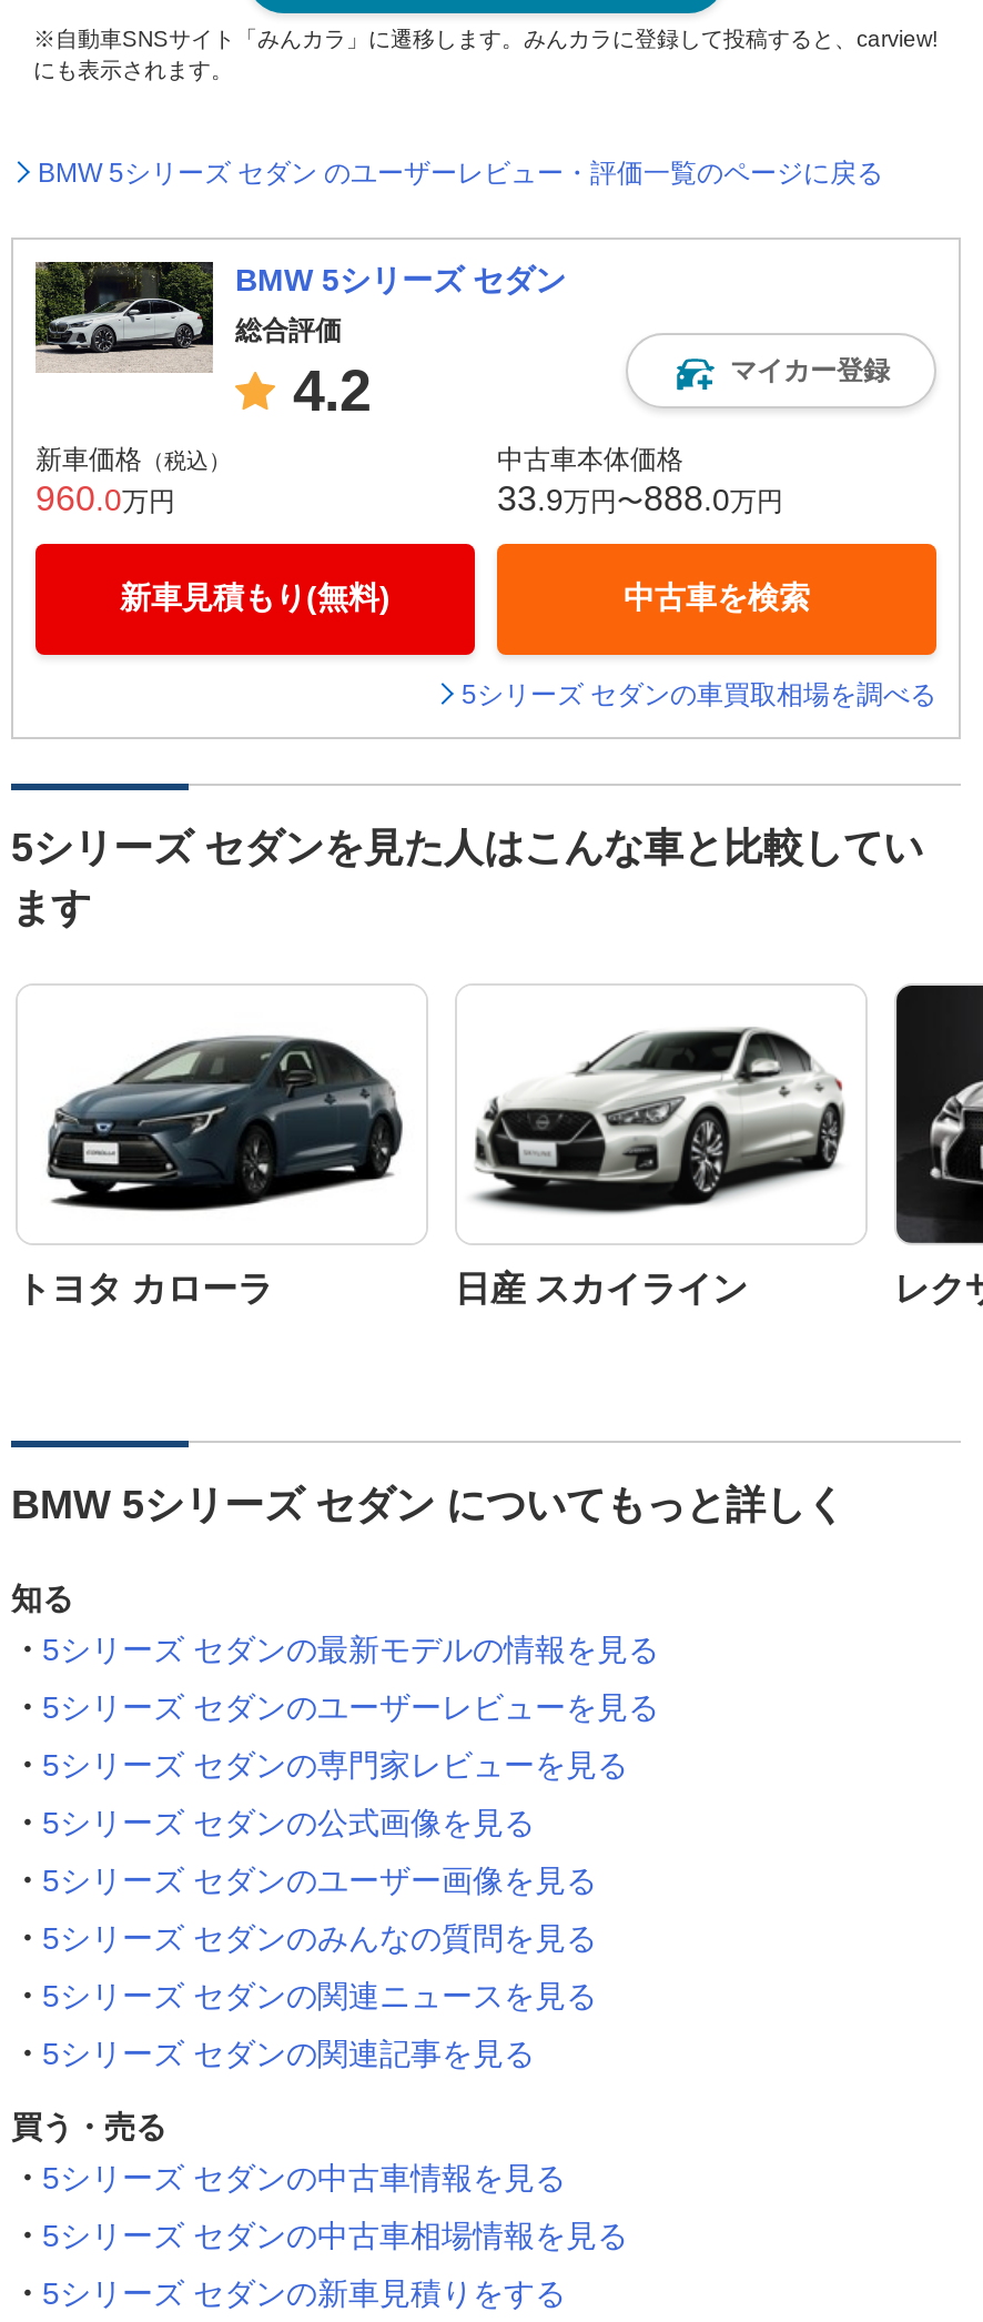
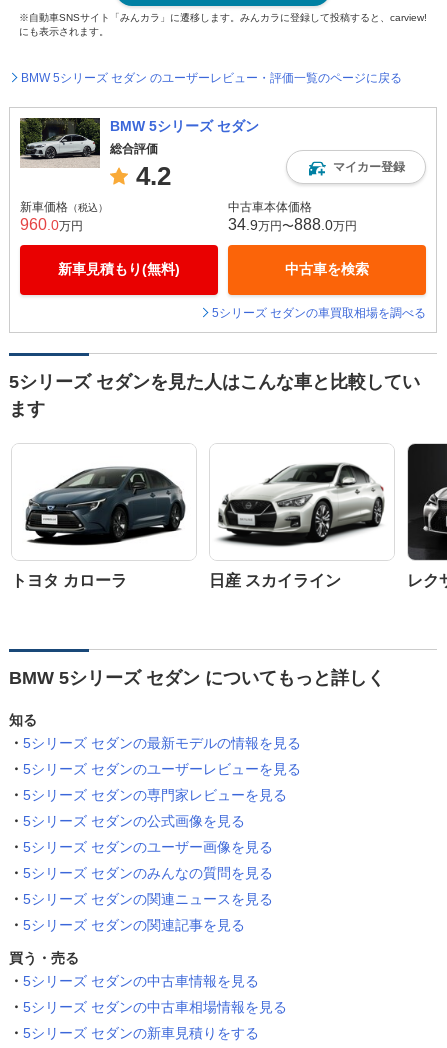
[497,479,783,517] 33.9万円〜888.0万円 -> [228,216,357,233] 34.9万円〜888.0万円

